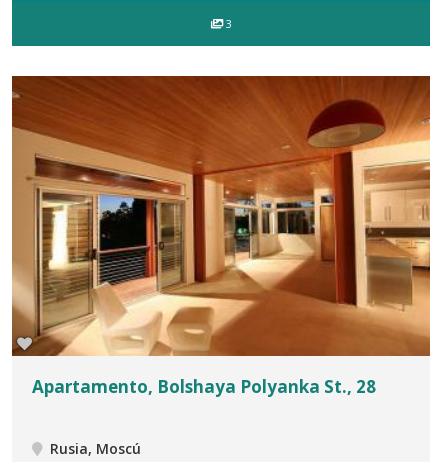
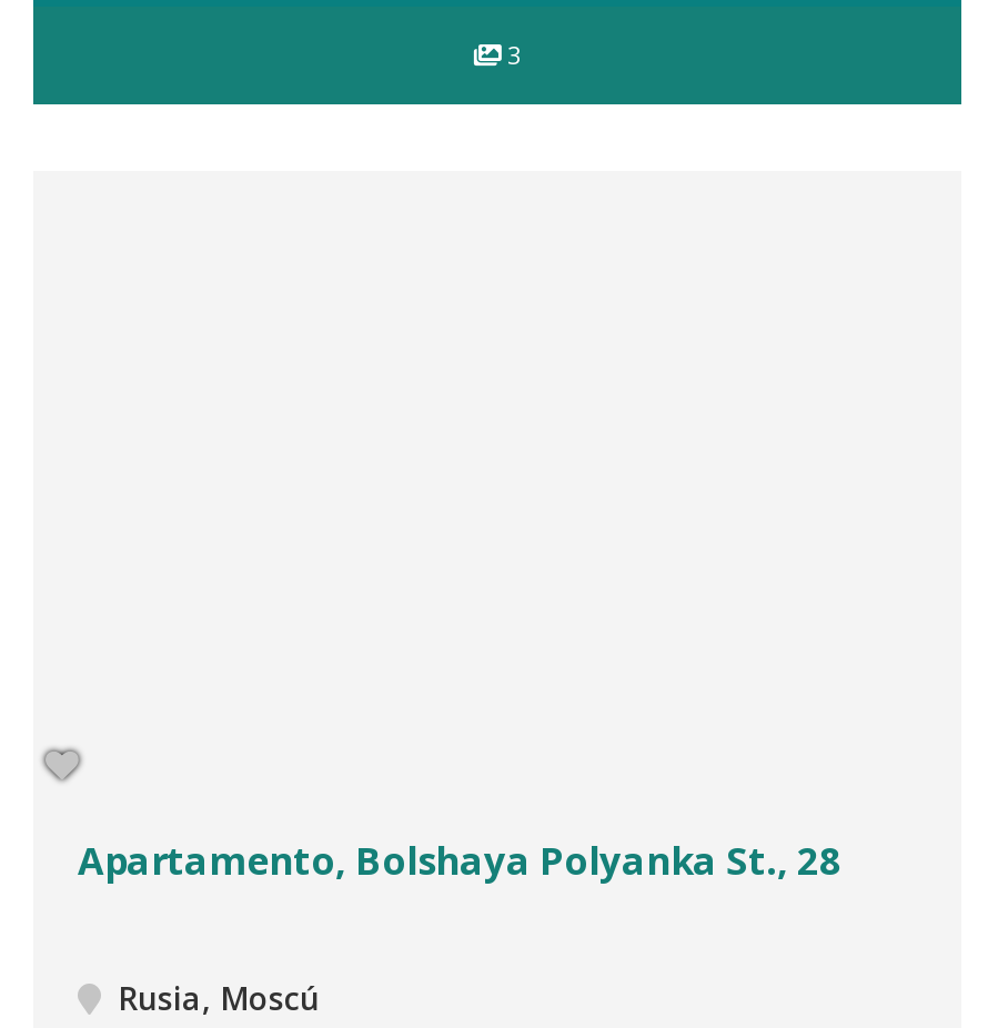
[11,75,431,357] [image] -> none

